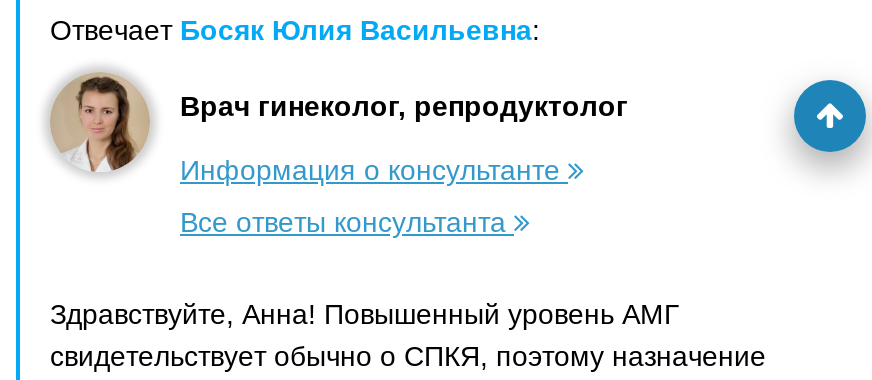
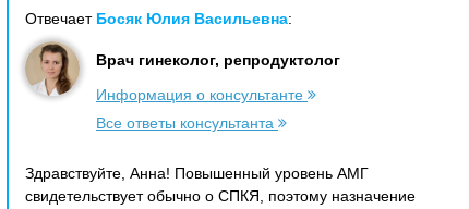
[788,78,866,174] [image] -> none

